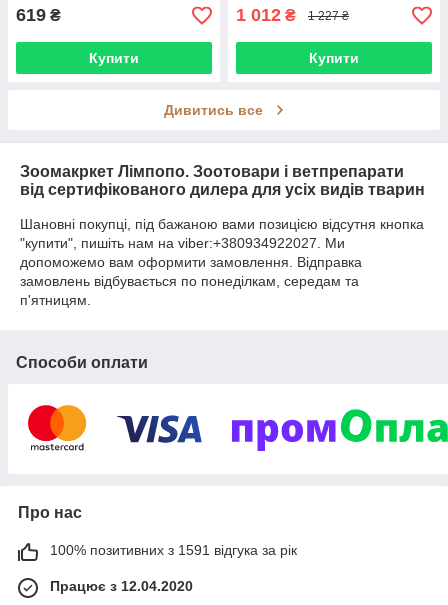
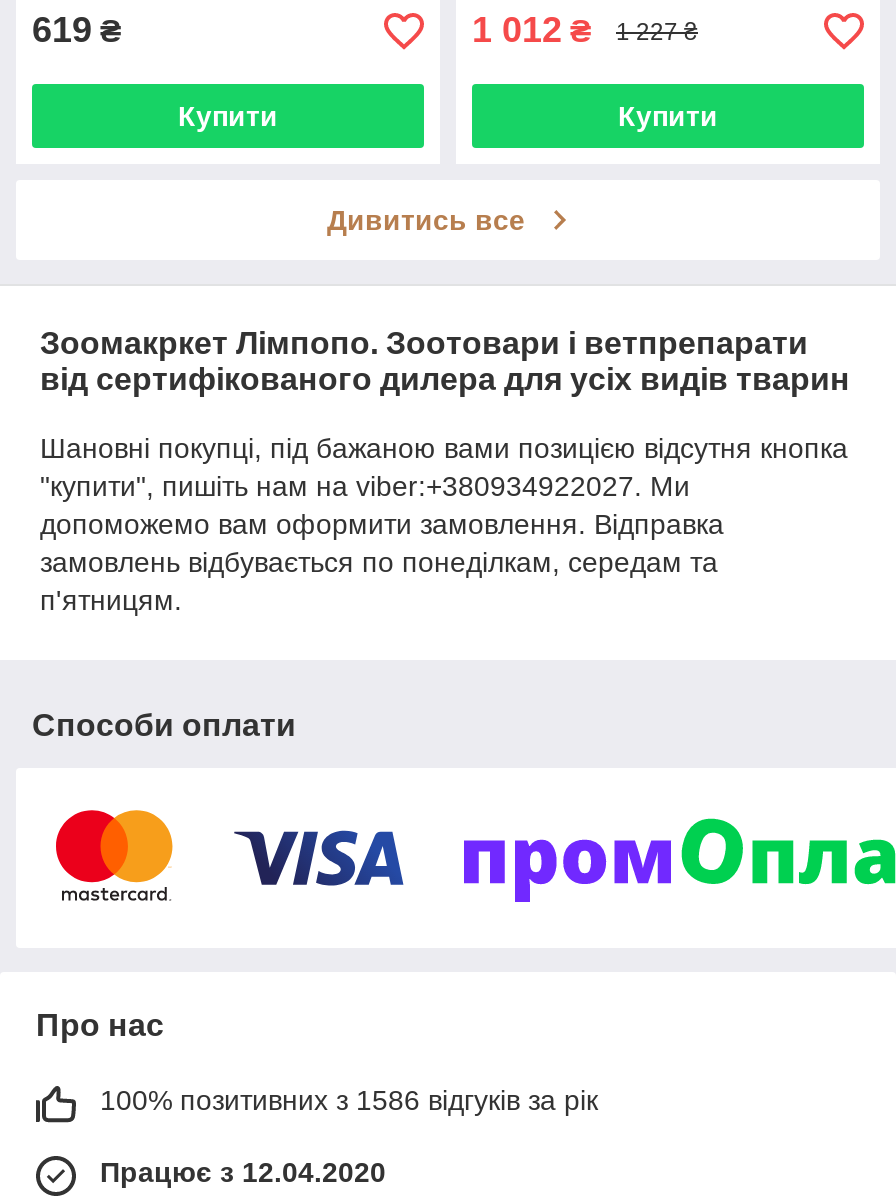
[50,542,297,558] 100% позитивних з 1591 відгука за рік -> [100,1084,598,1116] 100% позитивних з 1586 відгуків за рік

